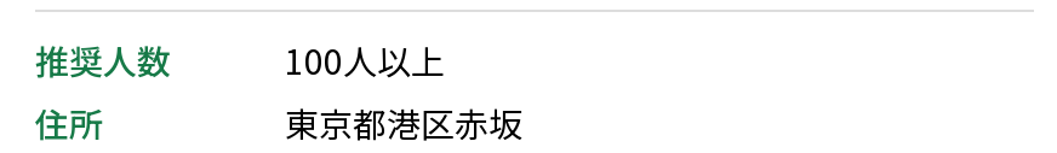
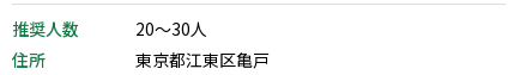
[285,35,445,83] 100人以上 -> [135,17,207,41] 20～30人
[285,98,522,146] 東京都港区赤坂 -> [135,48,270,72] 東京都江東区亀戸

